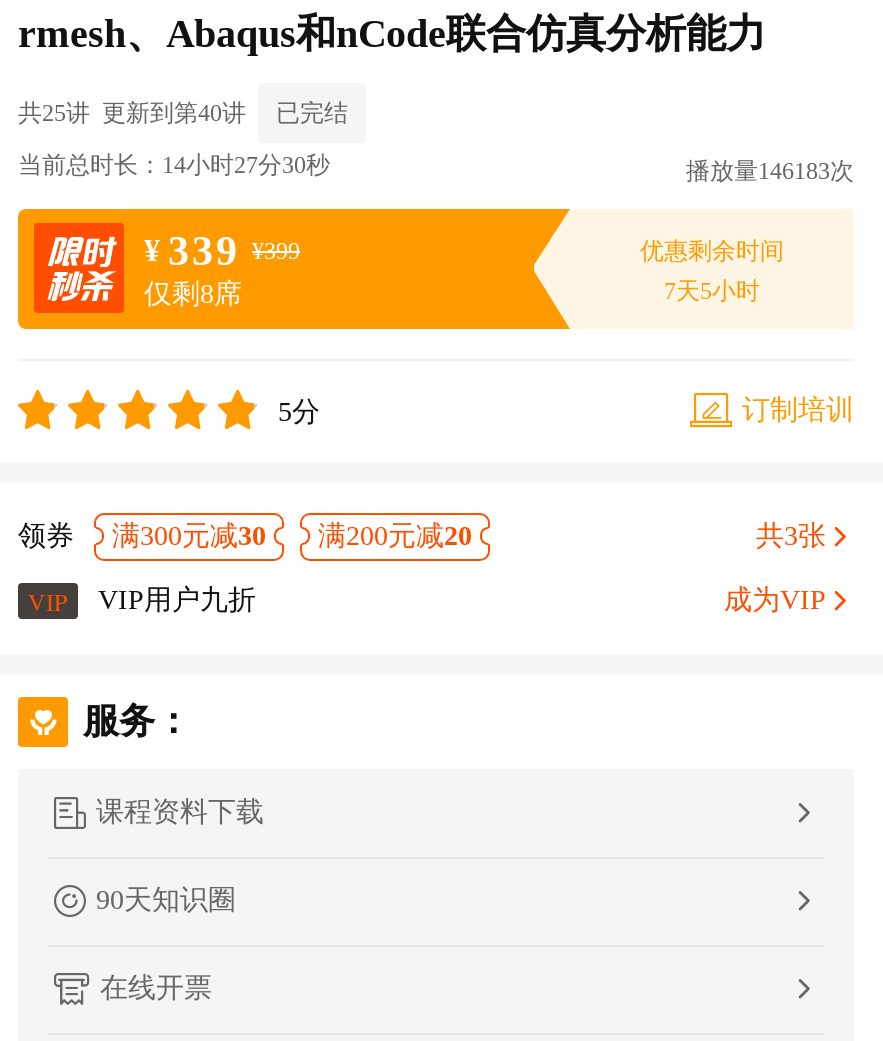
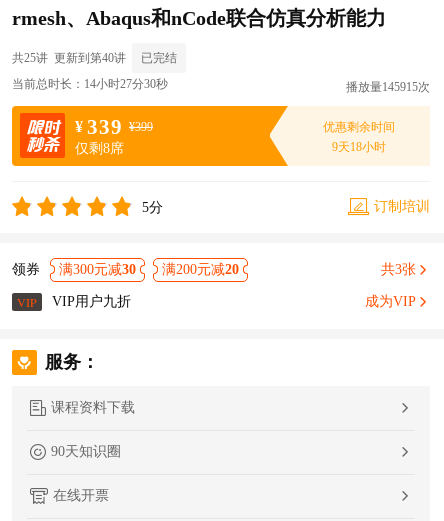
[686,156,854,184] 播放量146183次 -> [346,80,430,94] 播放量145915次
[664,276,760,304] 7天5小时 -> [332,140,386,154] 9天18小时

